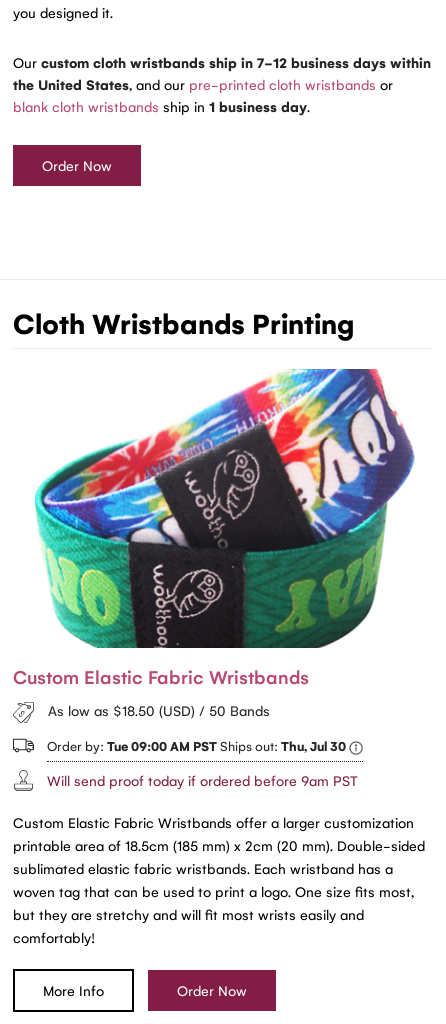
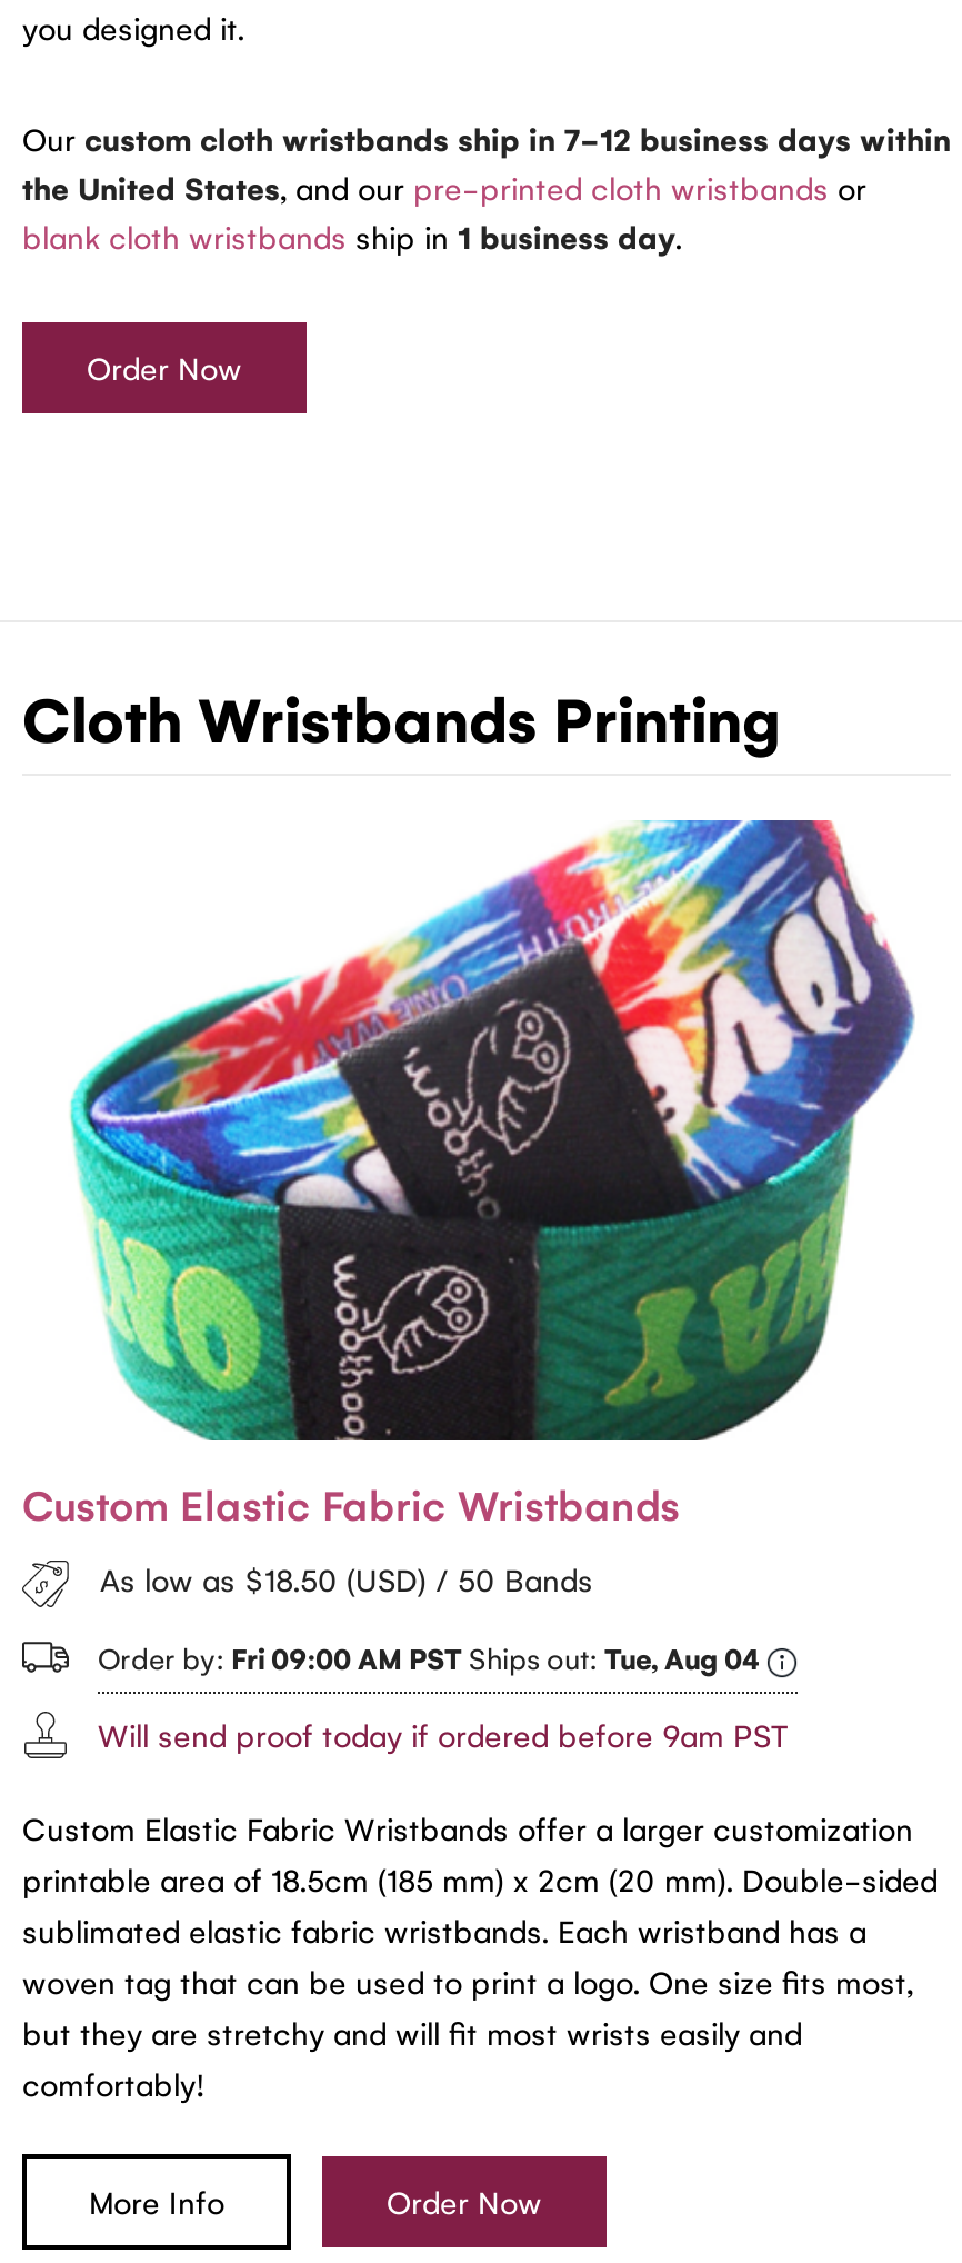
[47,737,346,754] Order by: Tue 09:00 AM PST Ships out: Thu, Jul 30 -> [98,1638,760,1676] Order by: Fri 09:00 AM PST Ships out: Tue, Aug 04

